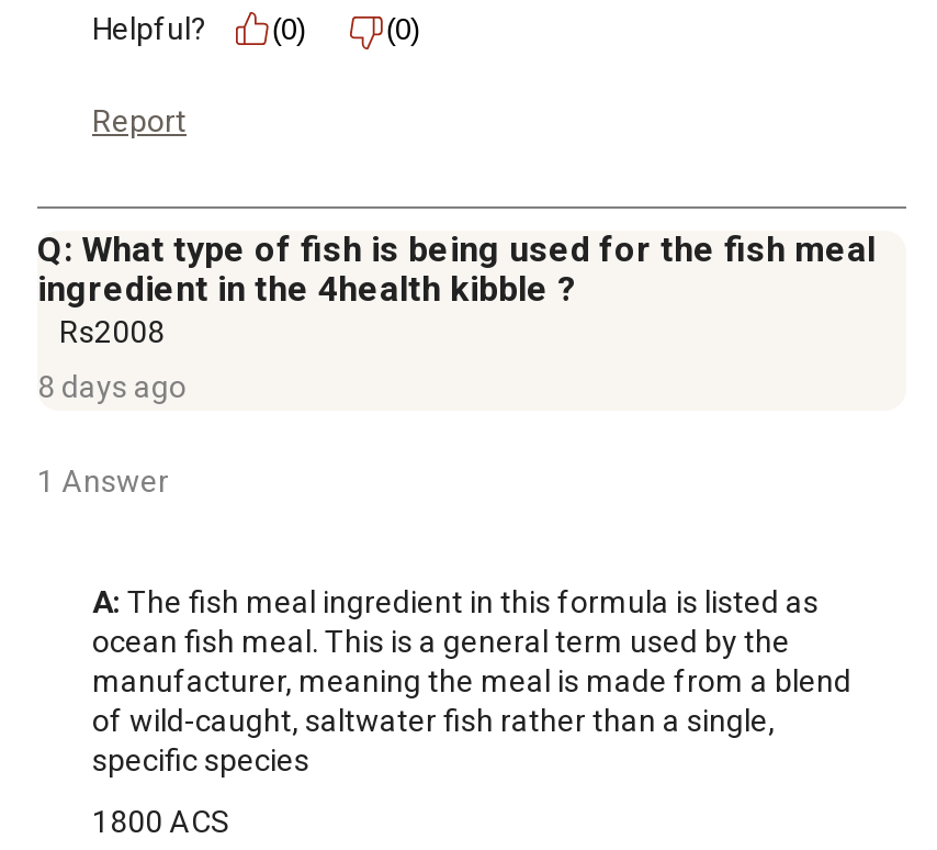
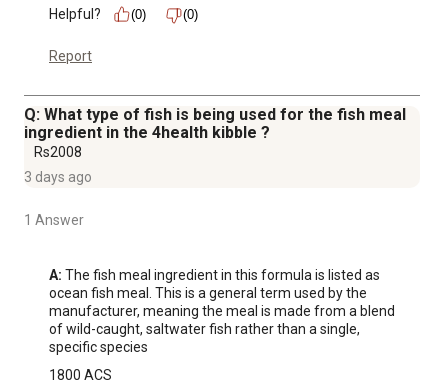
[37,370,187,405] 8 days ago -> [24,169,92,185] 3 days ago

